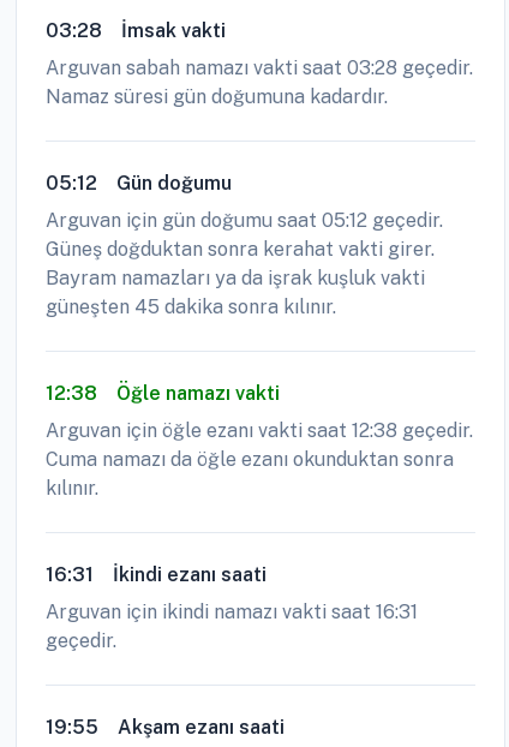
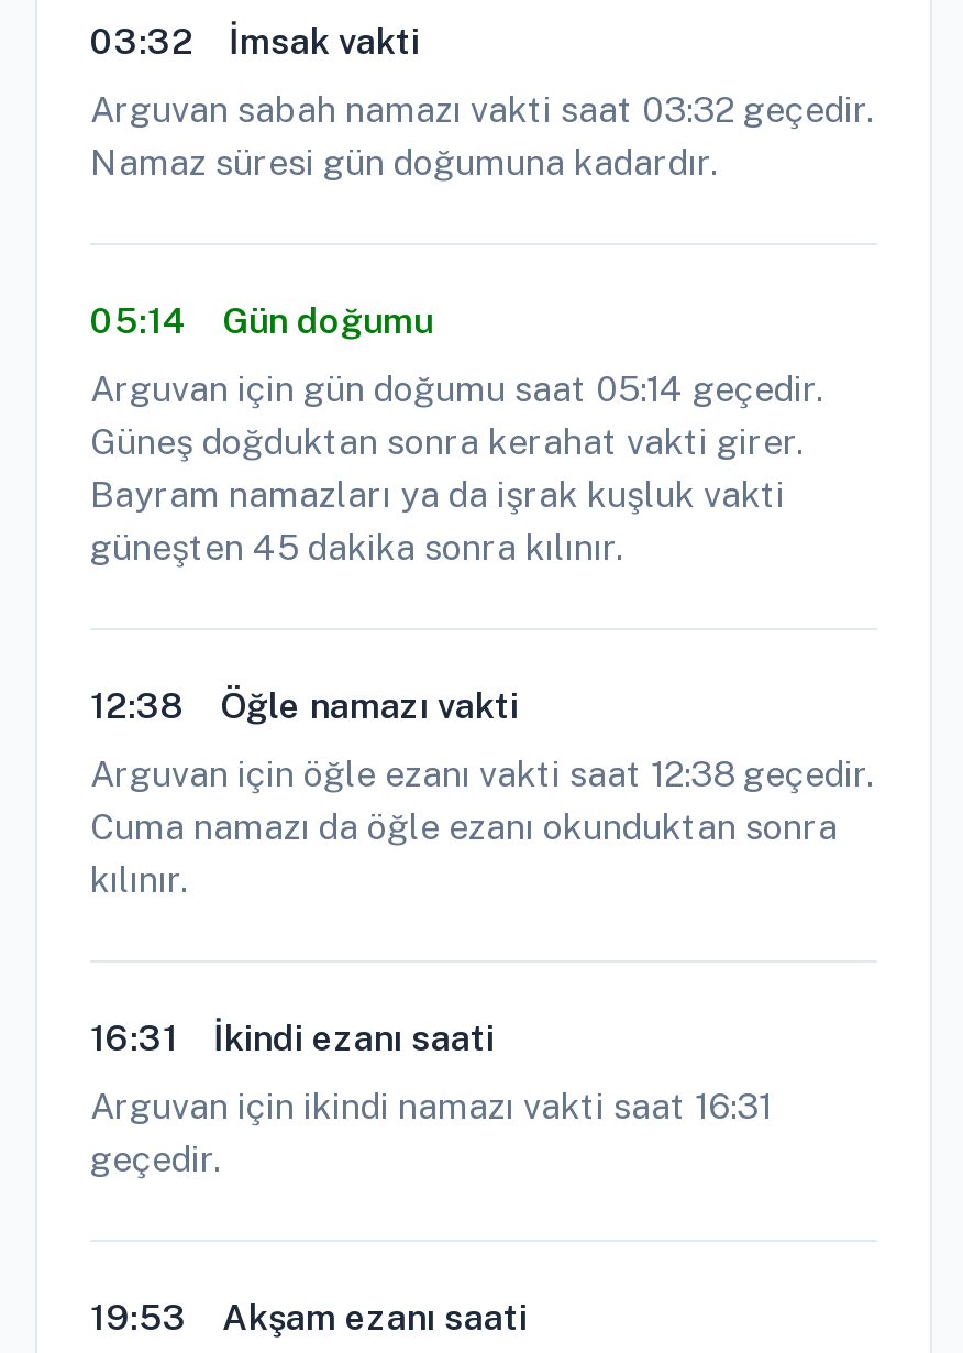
[46,19,226,42] 03:28 İmsak vakti -> [90,21,420,63] 03:32 İmsak vakti
[46,57,473,80] Arguvan sabah namazı vakti saat 03:28 geçedir. -> [90,90,873,131] Arguvan sabah namazı vakti saat 03:32 geçedir.
[46,172,232,195] 05:12 Gün doğumu -> [90,301,433,343] 05:14 Gün doğumu
[46,209,443,232] Arguvan için gün doğumu saat 05:12 geçedir. -> [90,369,822,411] Arguvan için gün doğumu saat 05:14 geçedir.
[46,716,285,739] 19:55 Akşam ezanı saati -> [90,1297,528,1339] 19:53 Akşam ezanı saati

